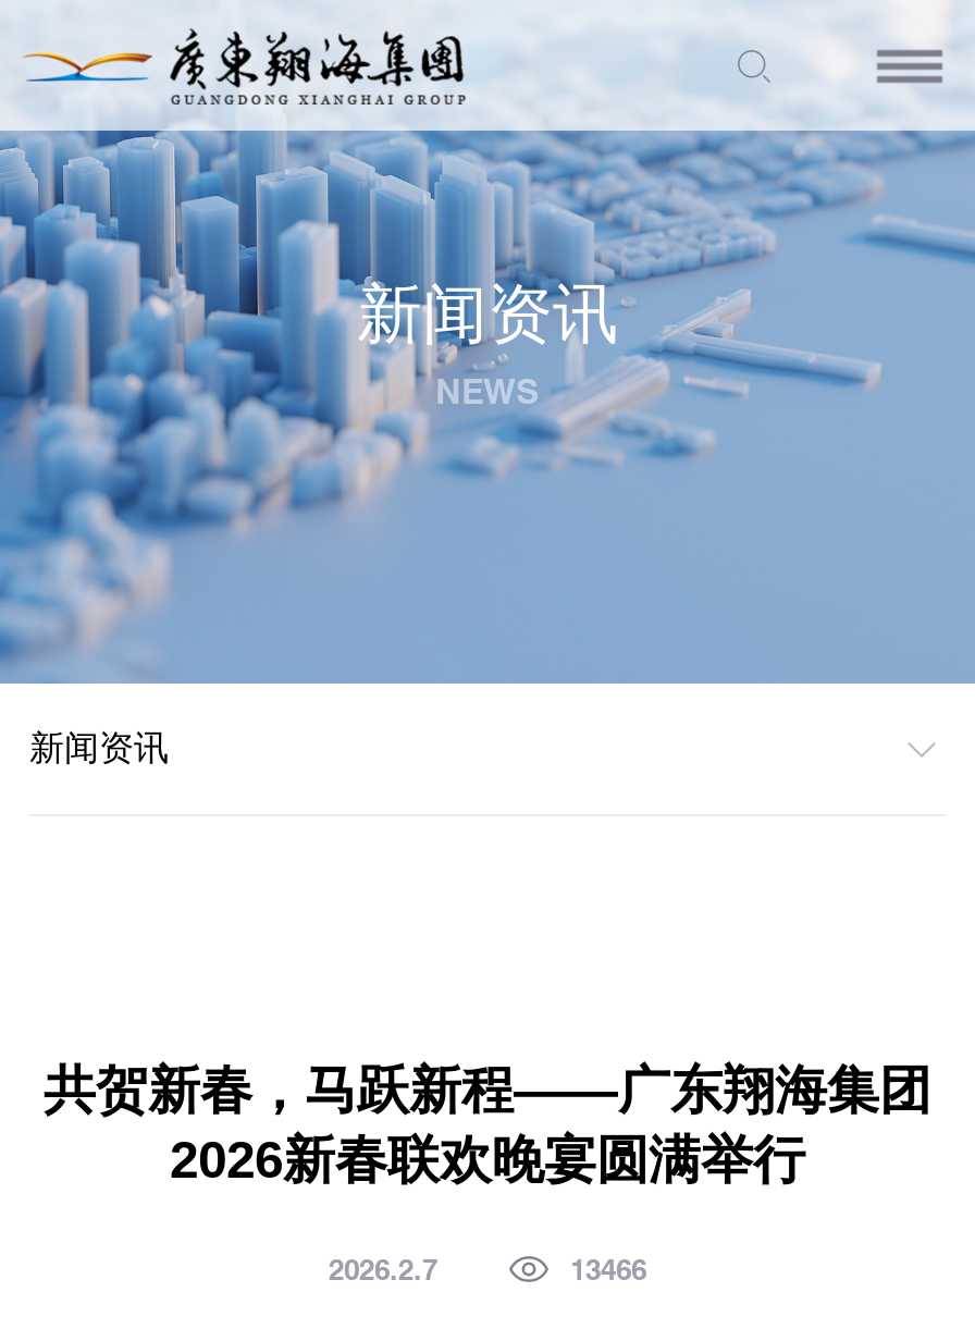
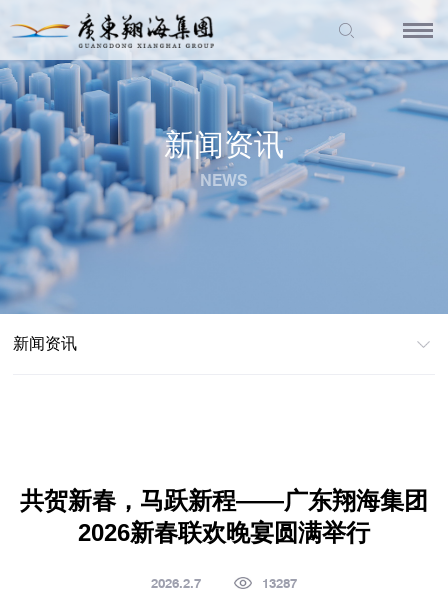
[570,1251,646,1286] 13466 -> [262,575,297,591] 13287

